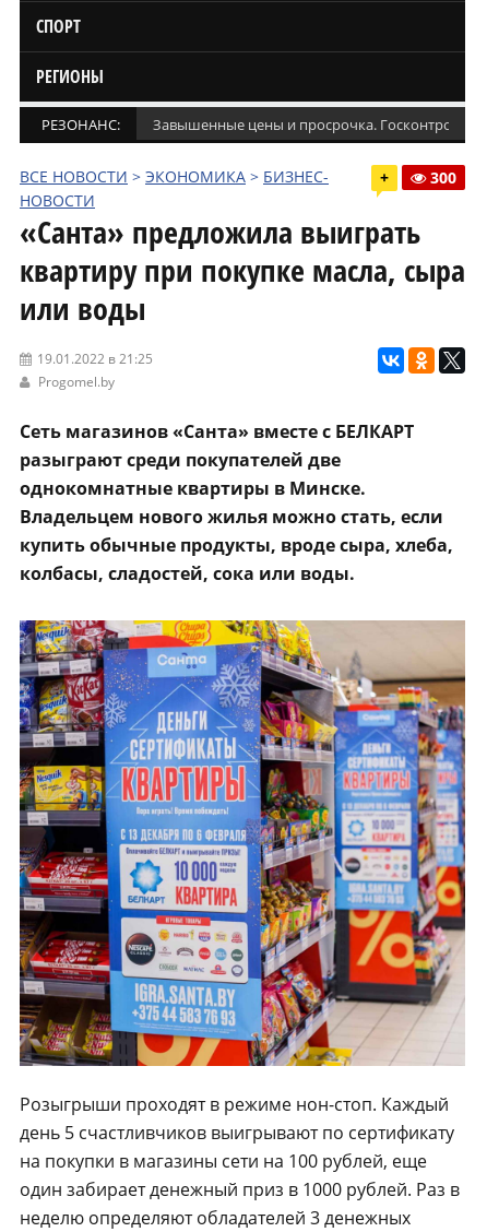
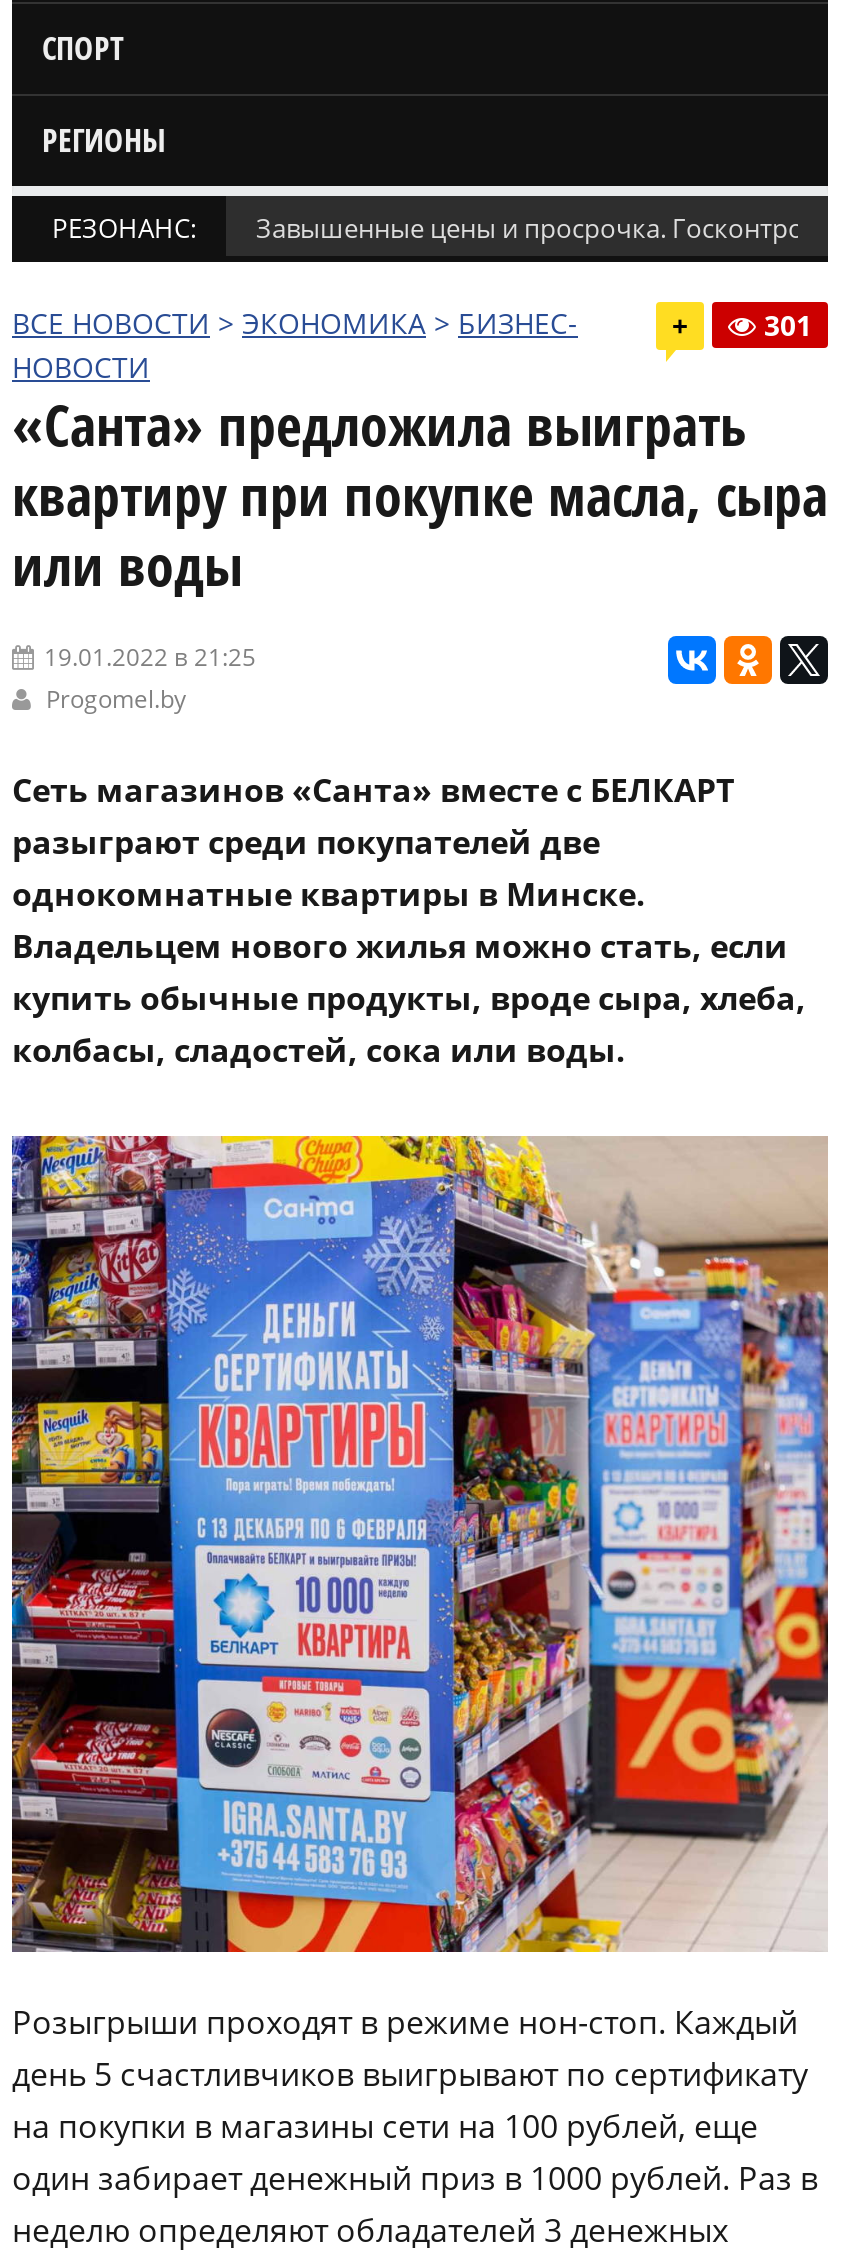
[426,167,456,188] 300 -> [756,306,812,344] 301

